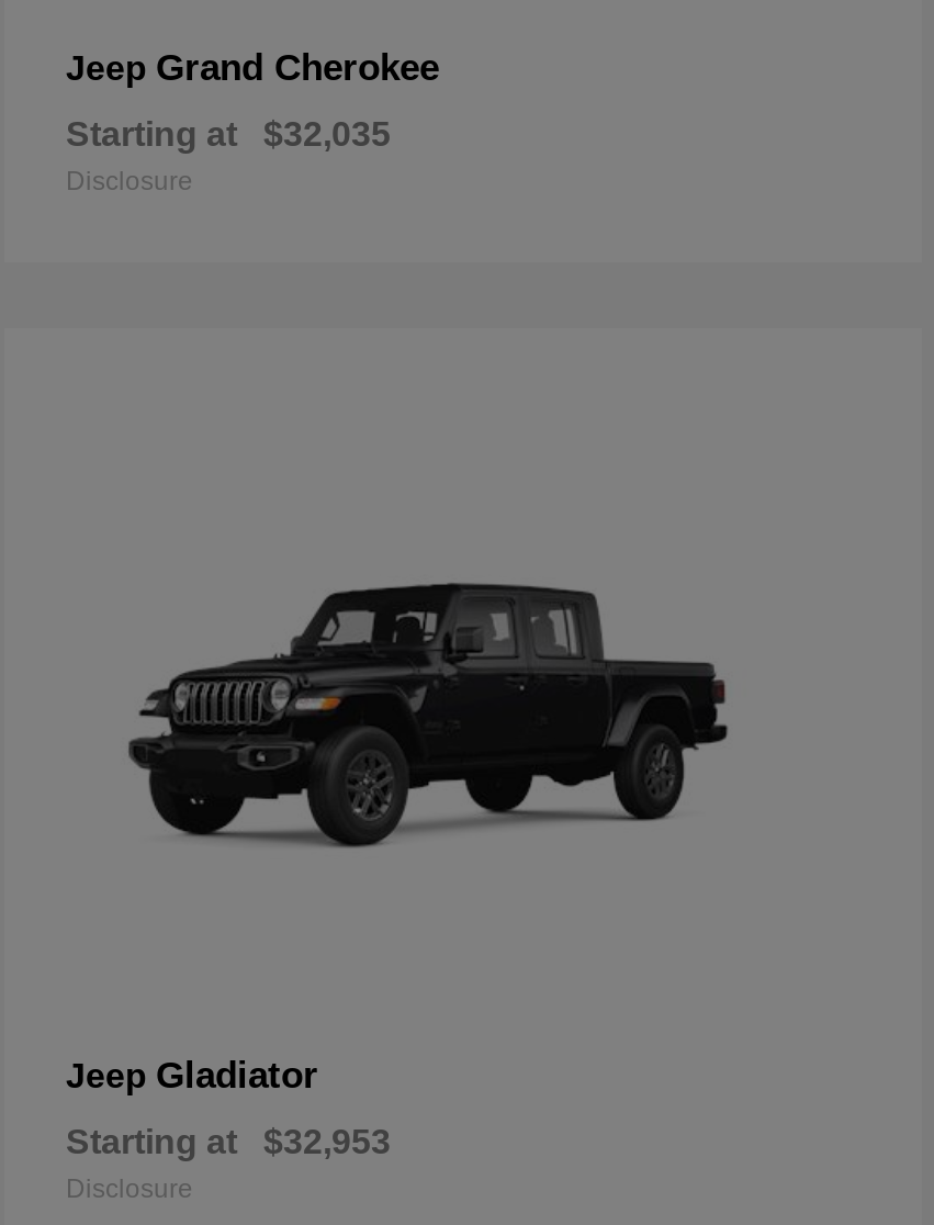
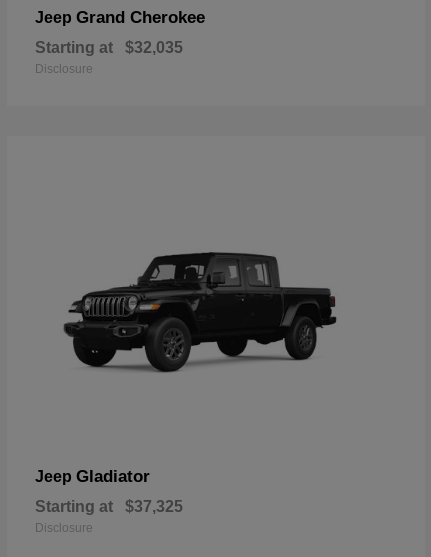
[66,1124,391,1161] Starting at $32,953 -> [35,498,183,515] Starting at $37,325

